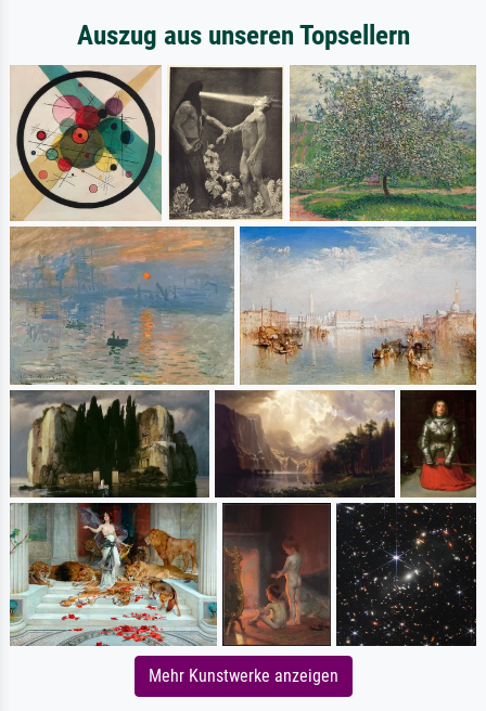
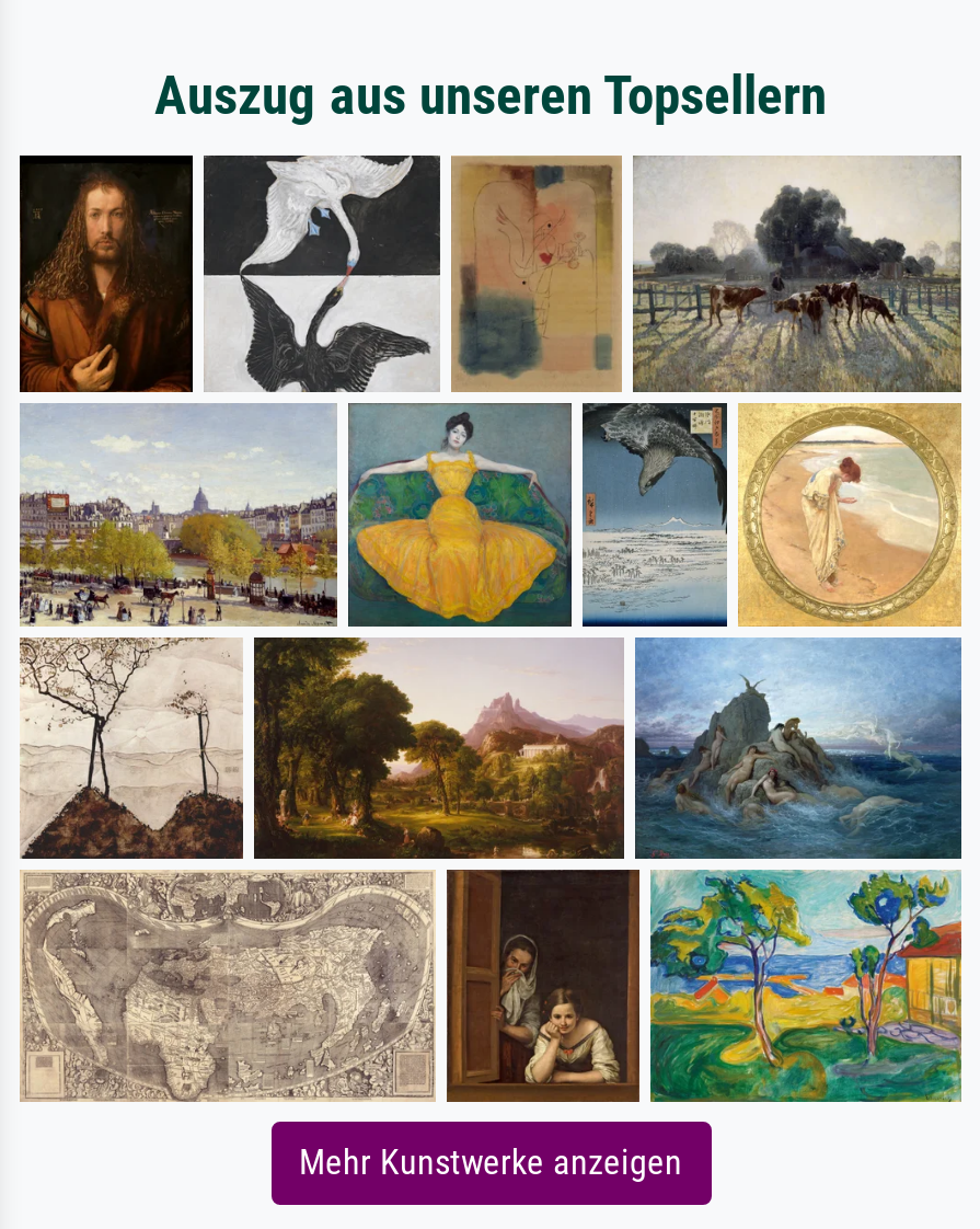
[9,65,477,647] [image] -> [18,154,964,1105] [image]

